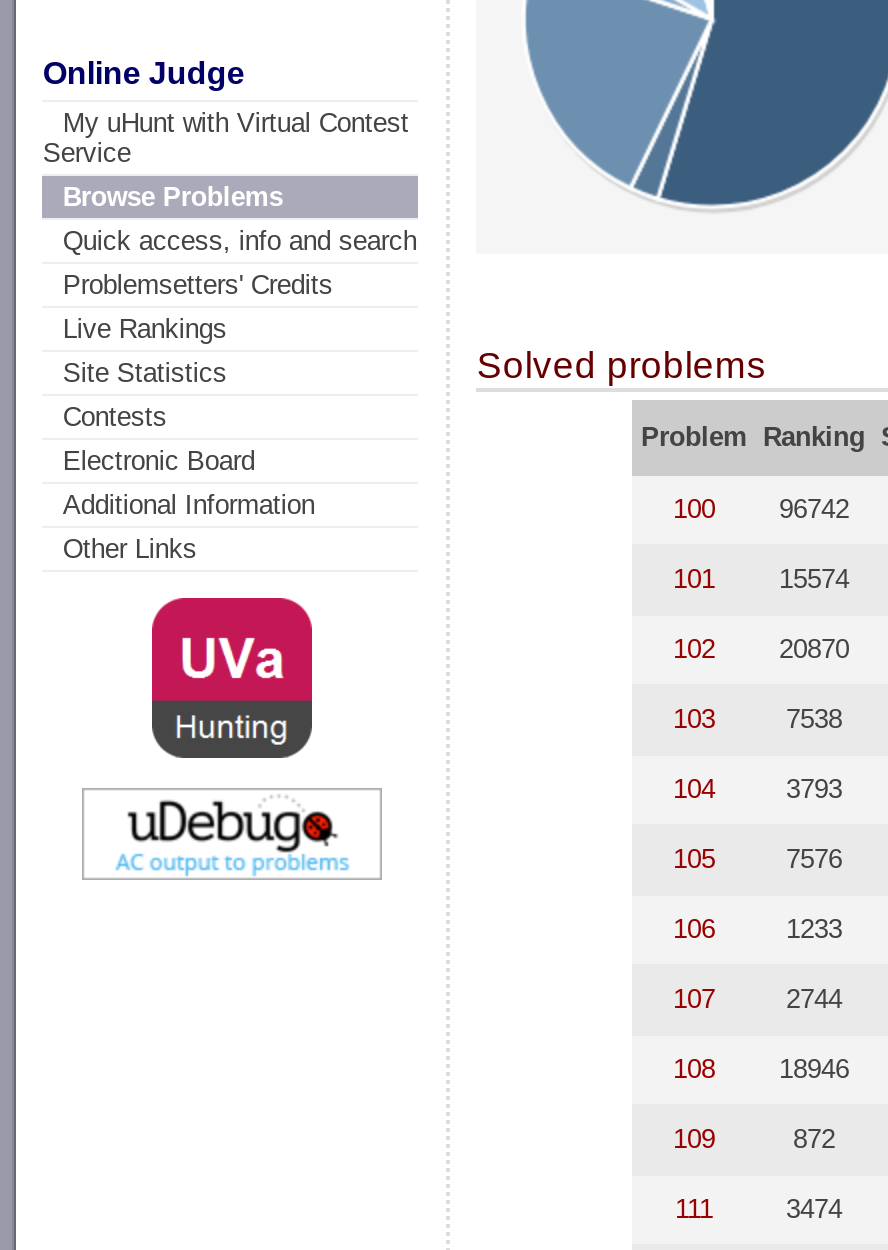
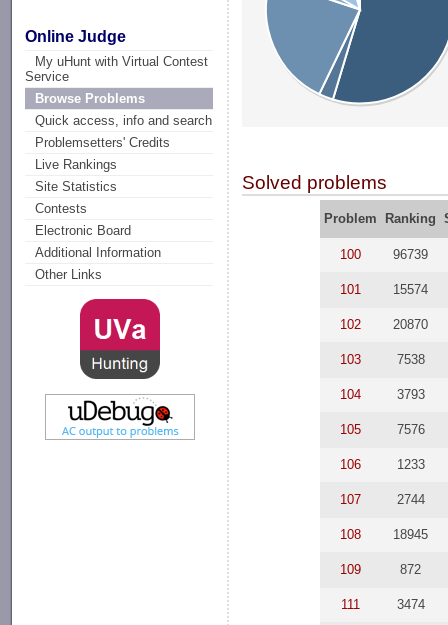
[779,495,849,525] 96742 -> [393,247,428,262] 96739
[779,1055,849,1085] 18946 -> [393,527,428,542] 18945

